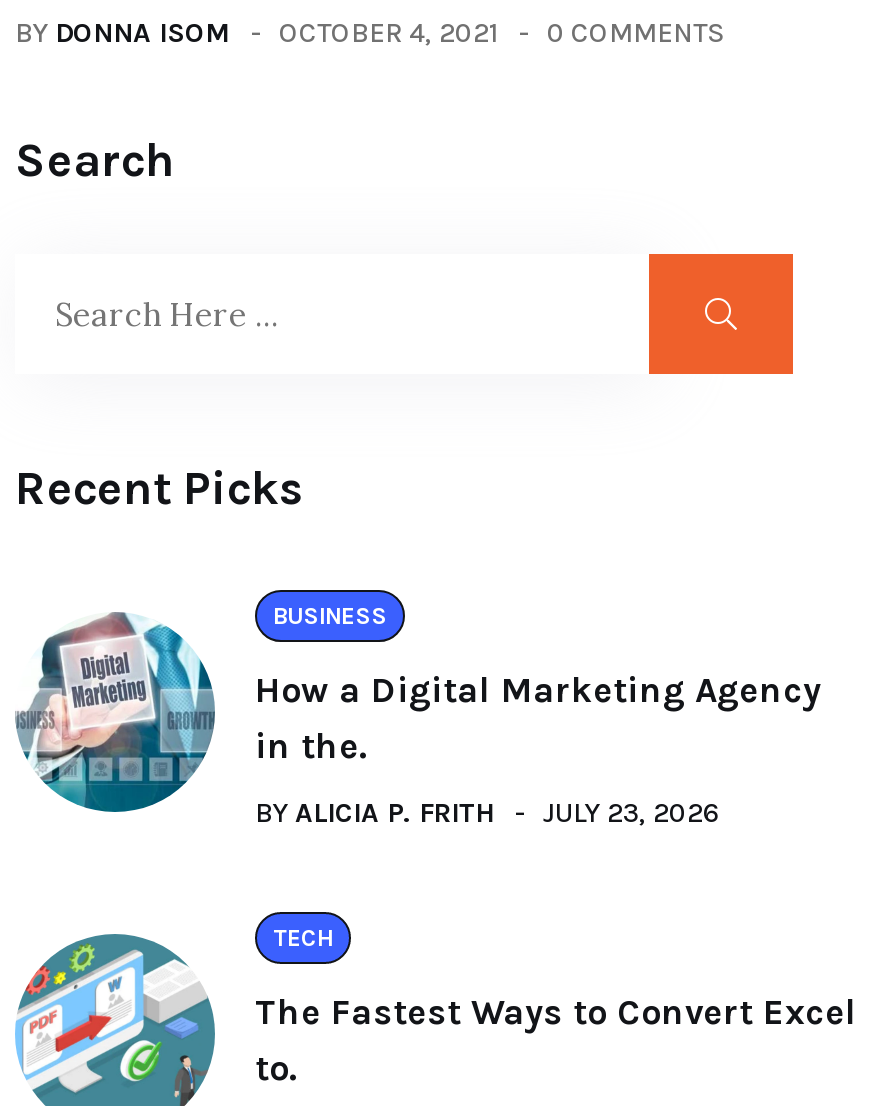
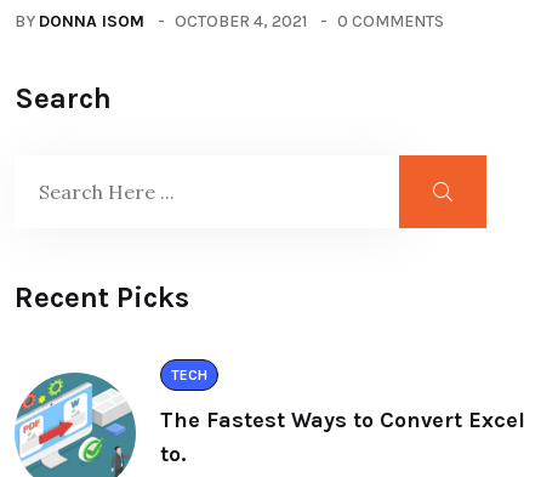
[15,602,821,830] [image] | BUSINESS | How a Digital Marketing Agency | in the. | BY ALICIA P. FRITH | JULY 23, 2026 -> none

